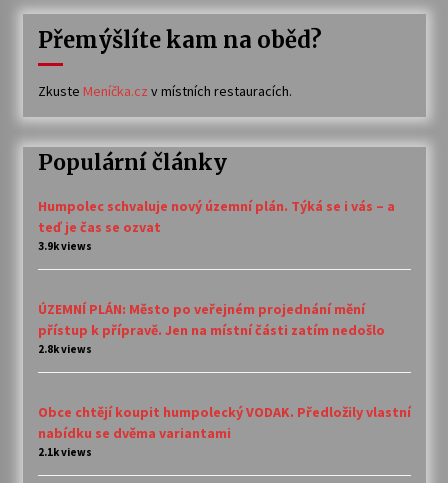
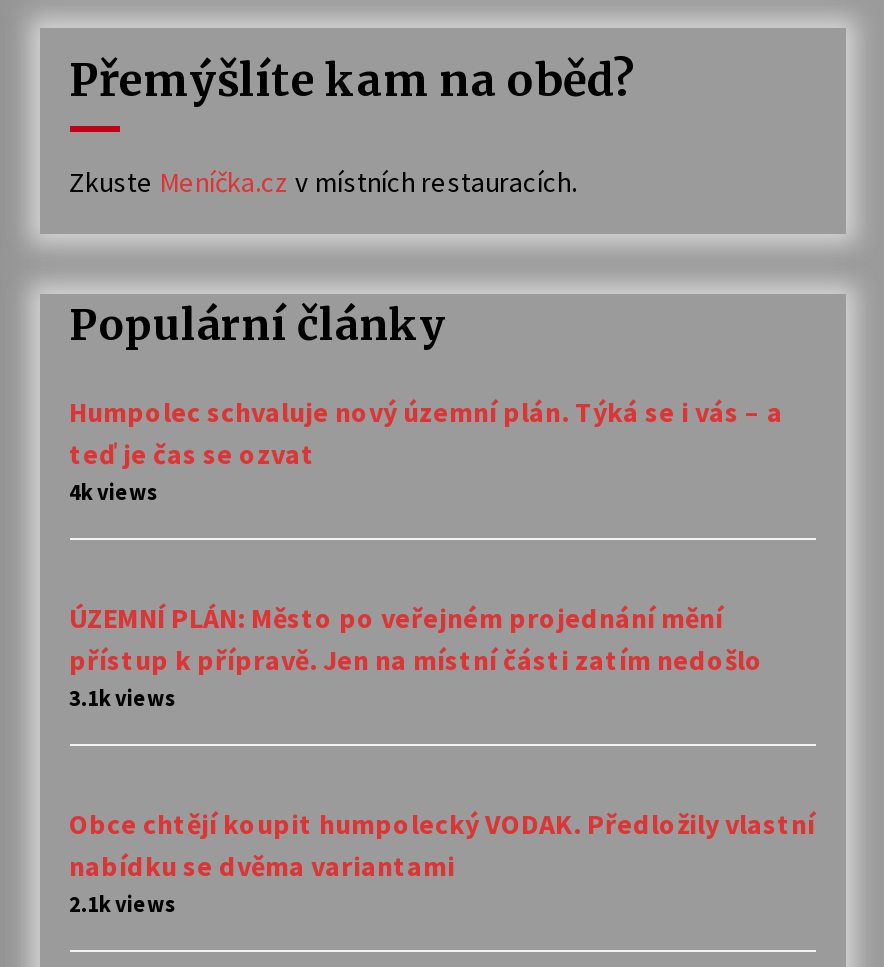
[37,239,91,253] 3.9k views -> [69,477,159,505] 4k views
[37,342,91,356] 2.8k views -> [69,683,177,711] 3.1k views

